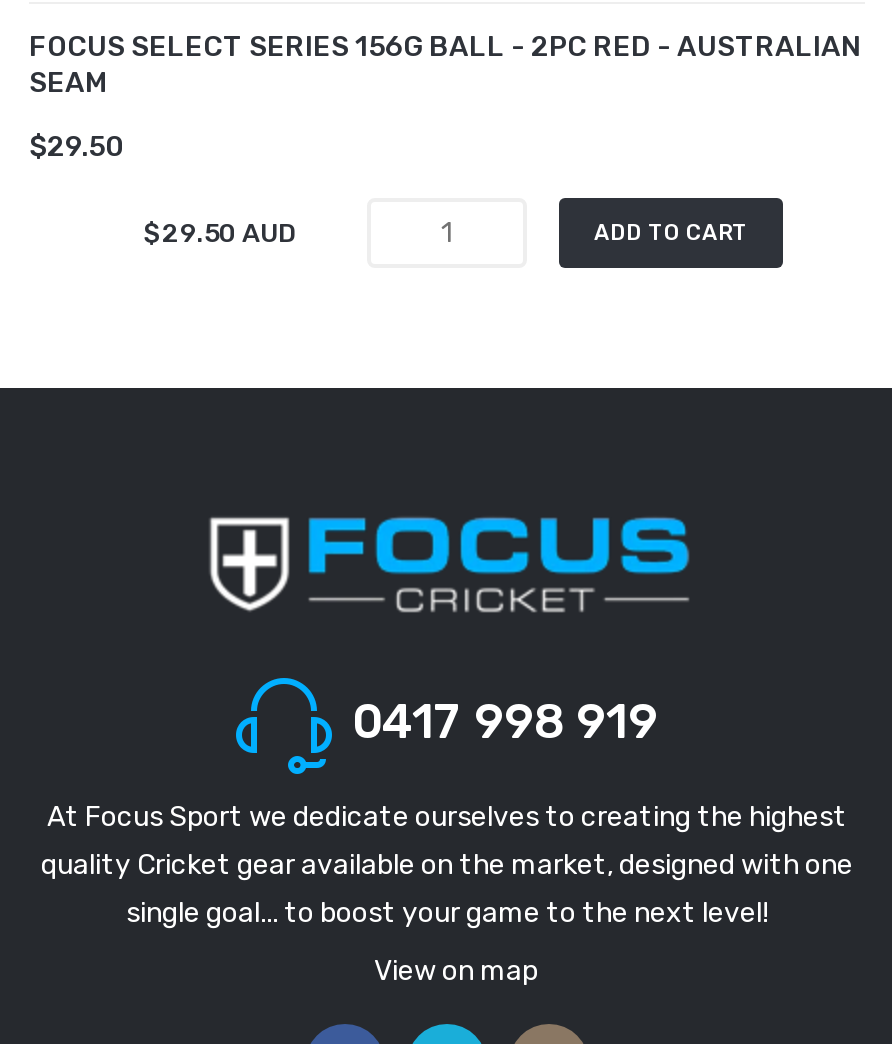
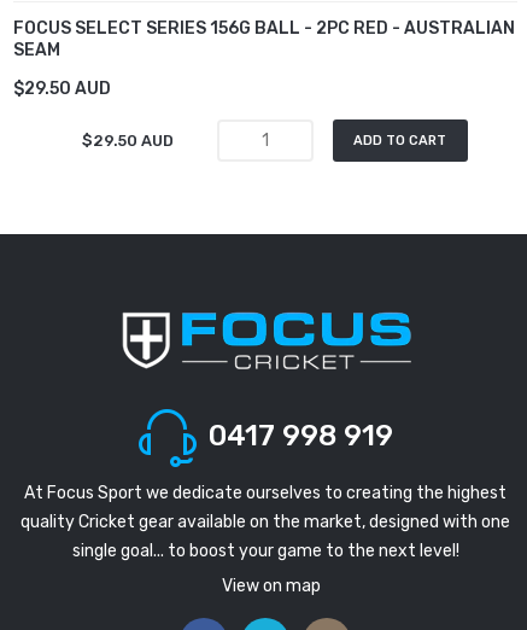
[29,130,125,164] $29.50 -> [13,78,111,99] $29.50 AUD

